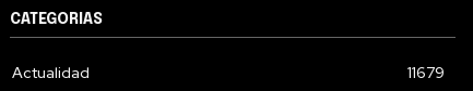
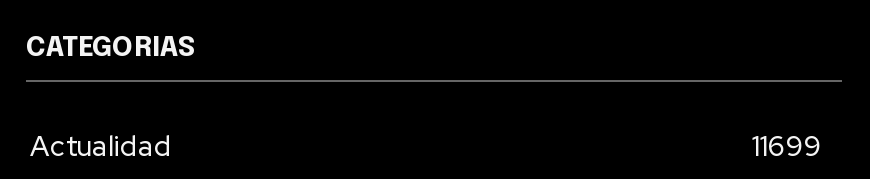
[407,63,445,83] 11679 -> [752,129,822,165] 11699

